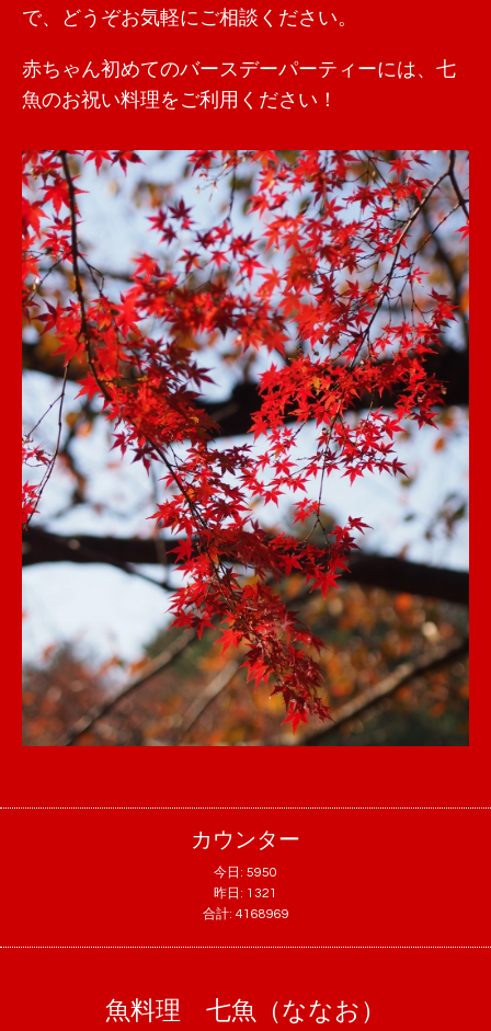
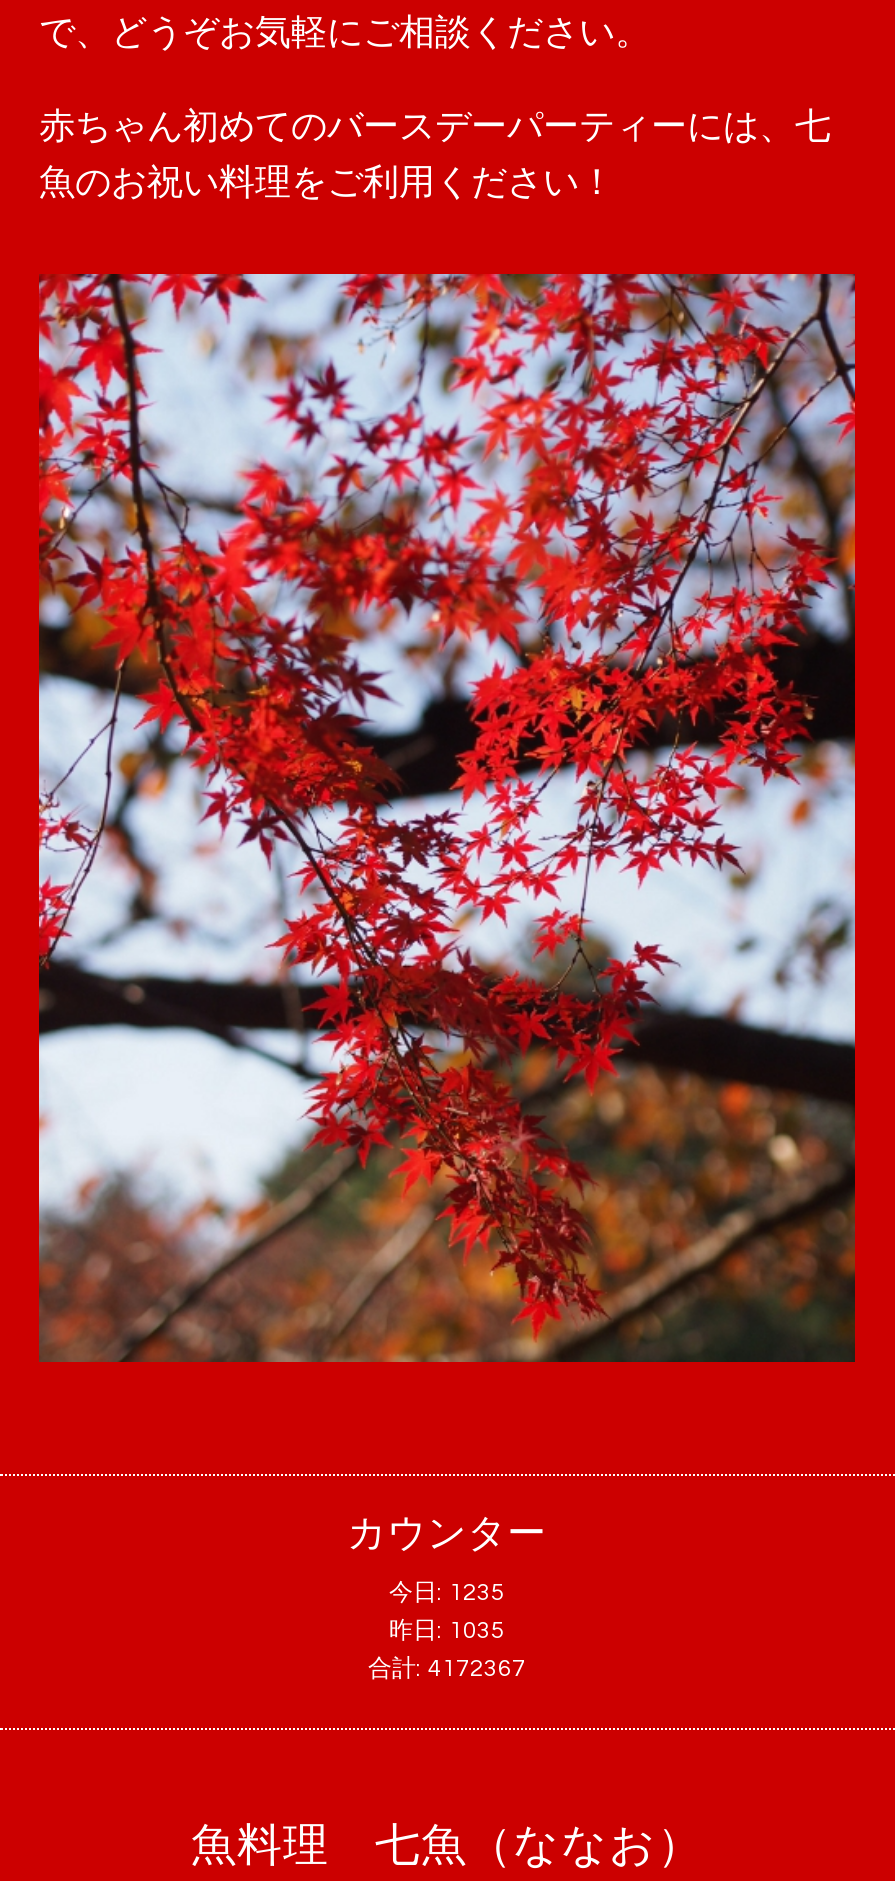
[214,866,277,880] 今日: 5950 -> [389,1581,505,1607] 今日: 1235
[214,887,277,901] 昨日: 1321 -> [389,1619,505,1645] 昨日: 1035
[202,908,289,922] 合計: 4168969 -> [368,1657,526,1683] 合計: 4172367

